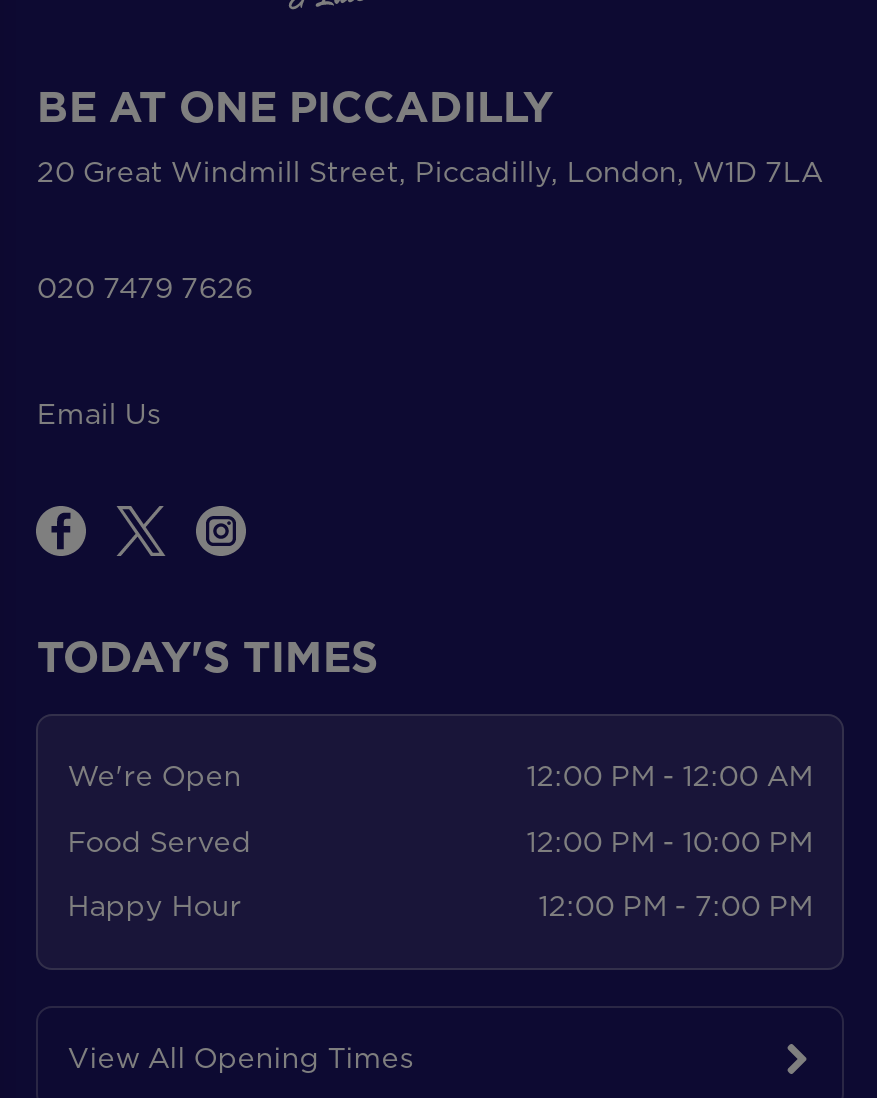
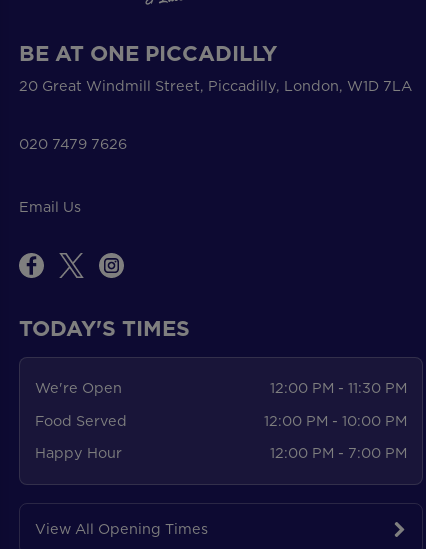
[526,756,812,796] 12:00 PM - 12:00 AM -> [270,378,407,398] 12:00 PM - 11:30 PM

